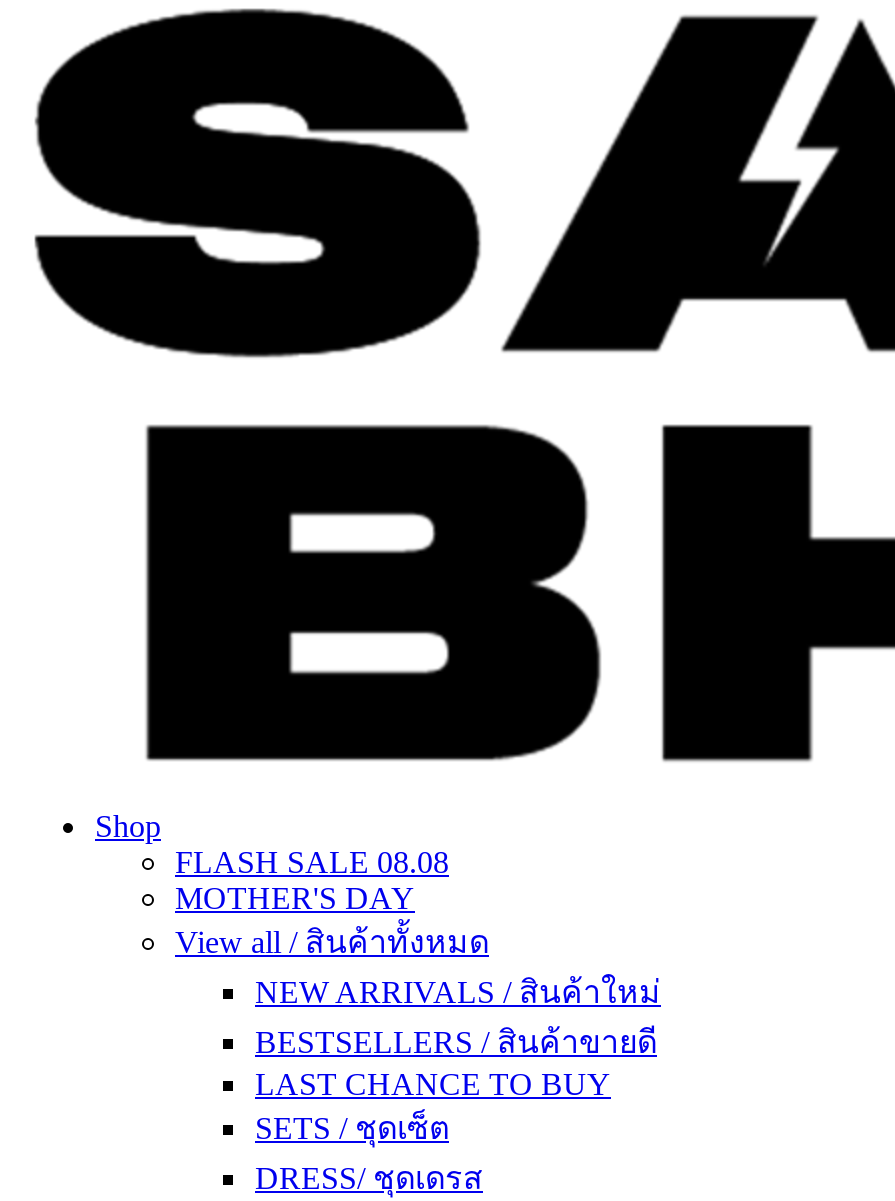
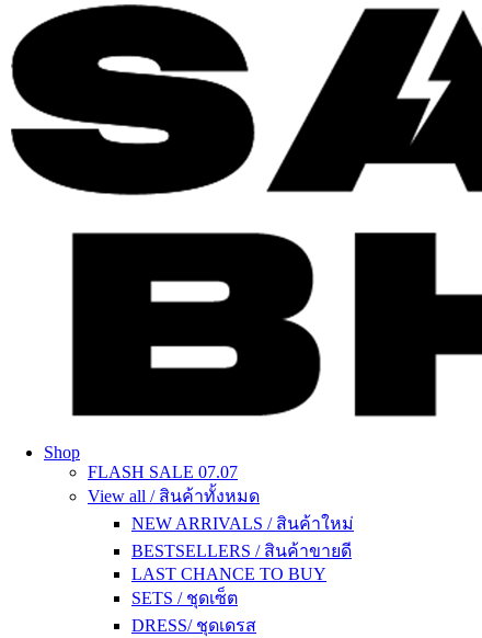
[175,845,449,915] FLASH SALE 08.08 | MOTHER'S DAY -> [88,463,238,481] FLASH SALE 07.07

